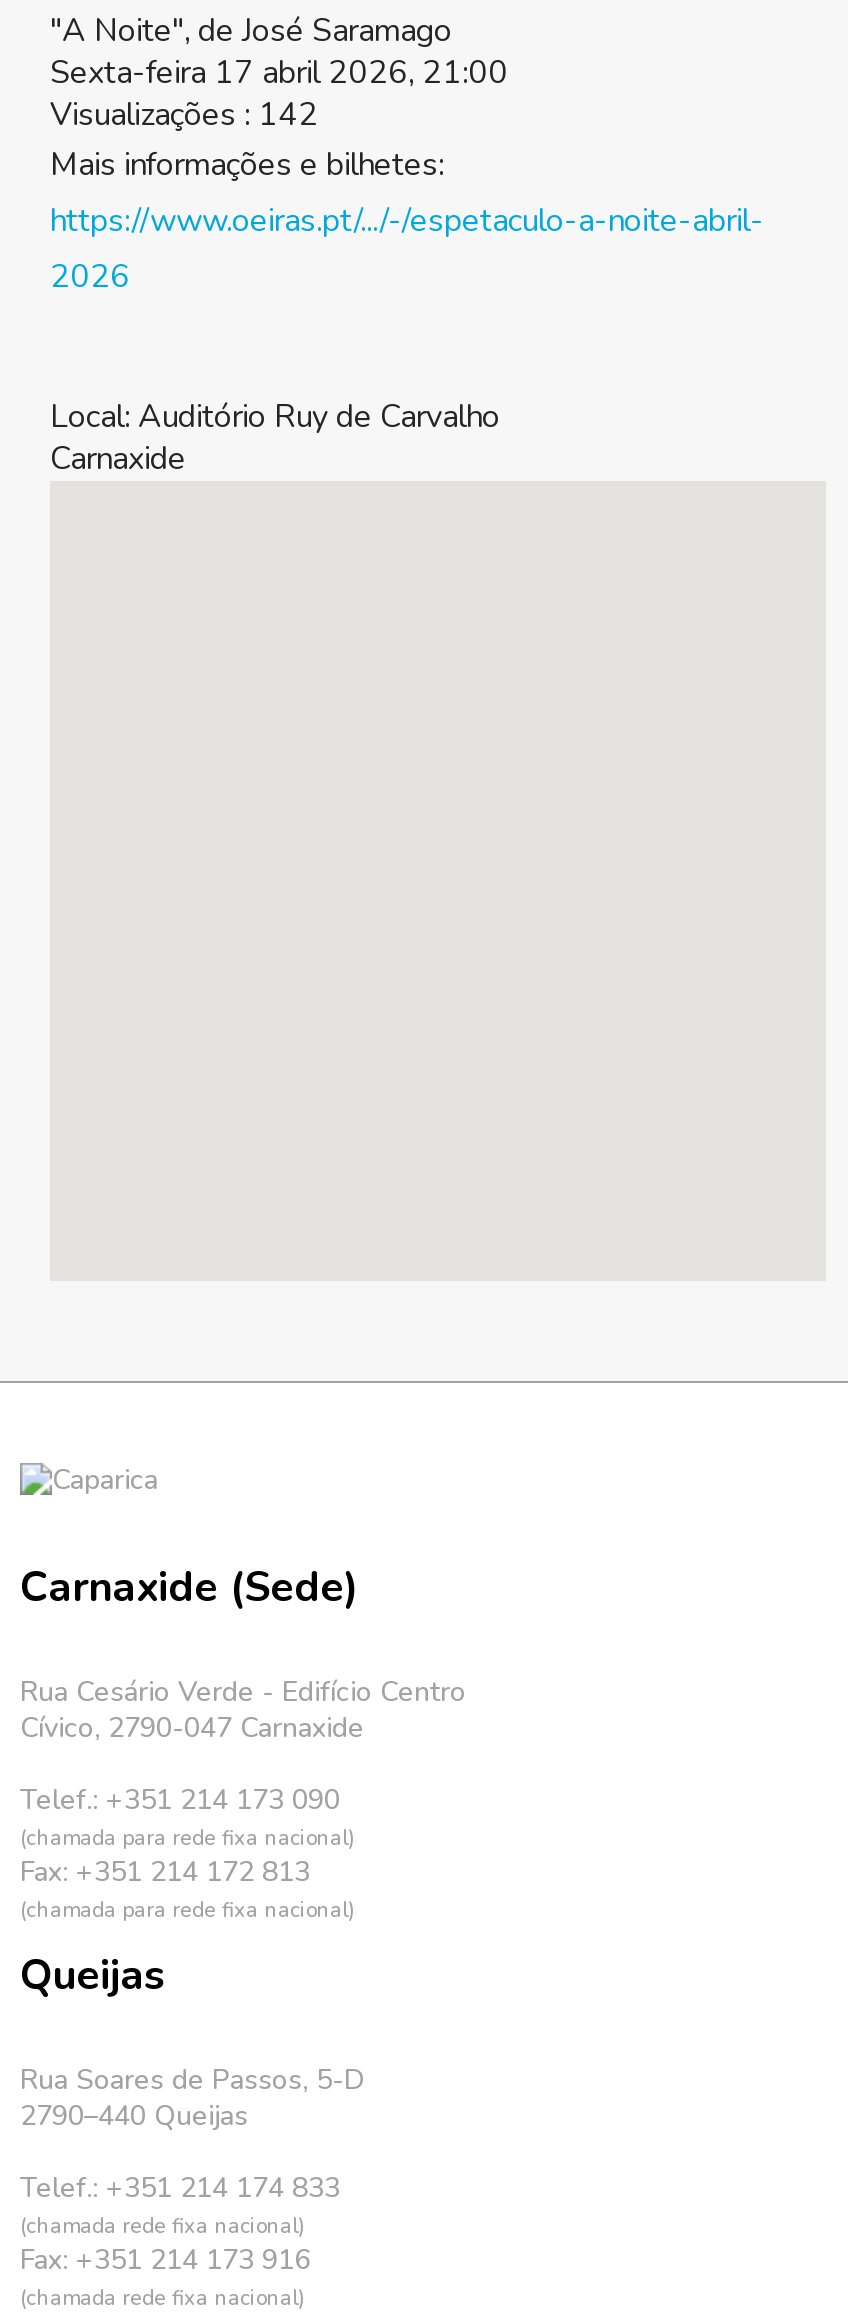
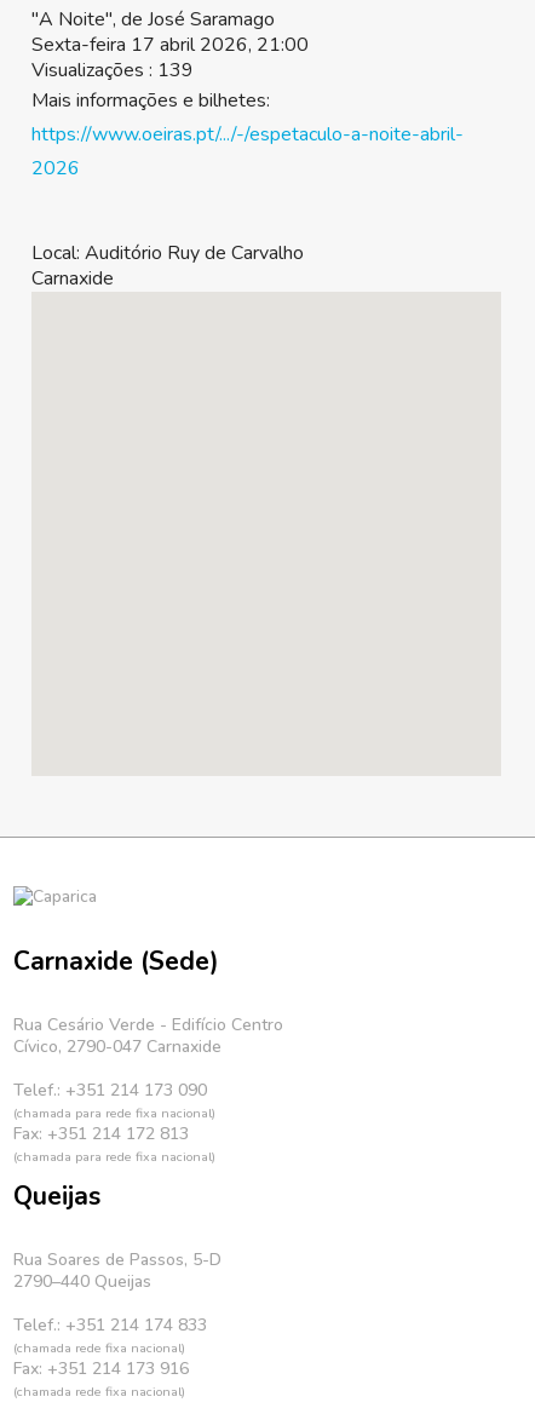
[50,93,318,137] Visualizações: 142 -> [31,57,194,84] Visualizações: 139

